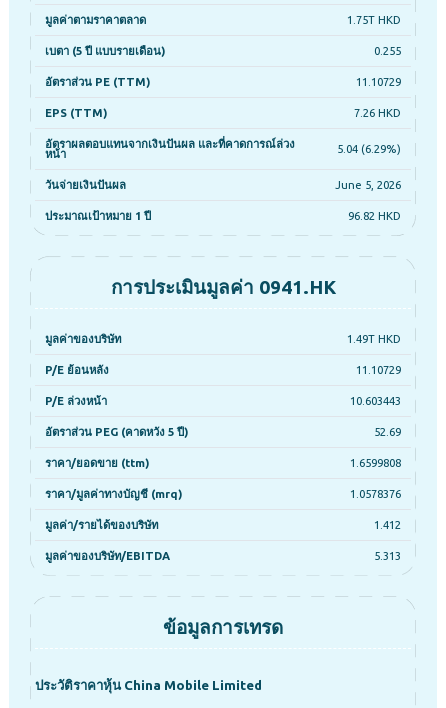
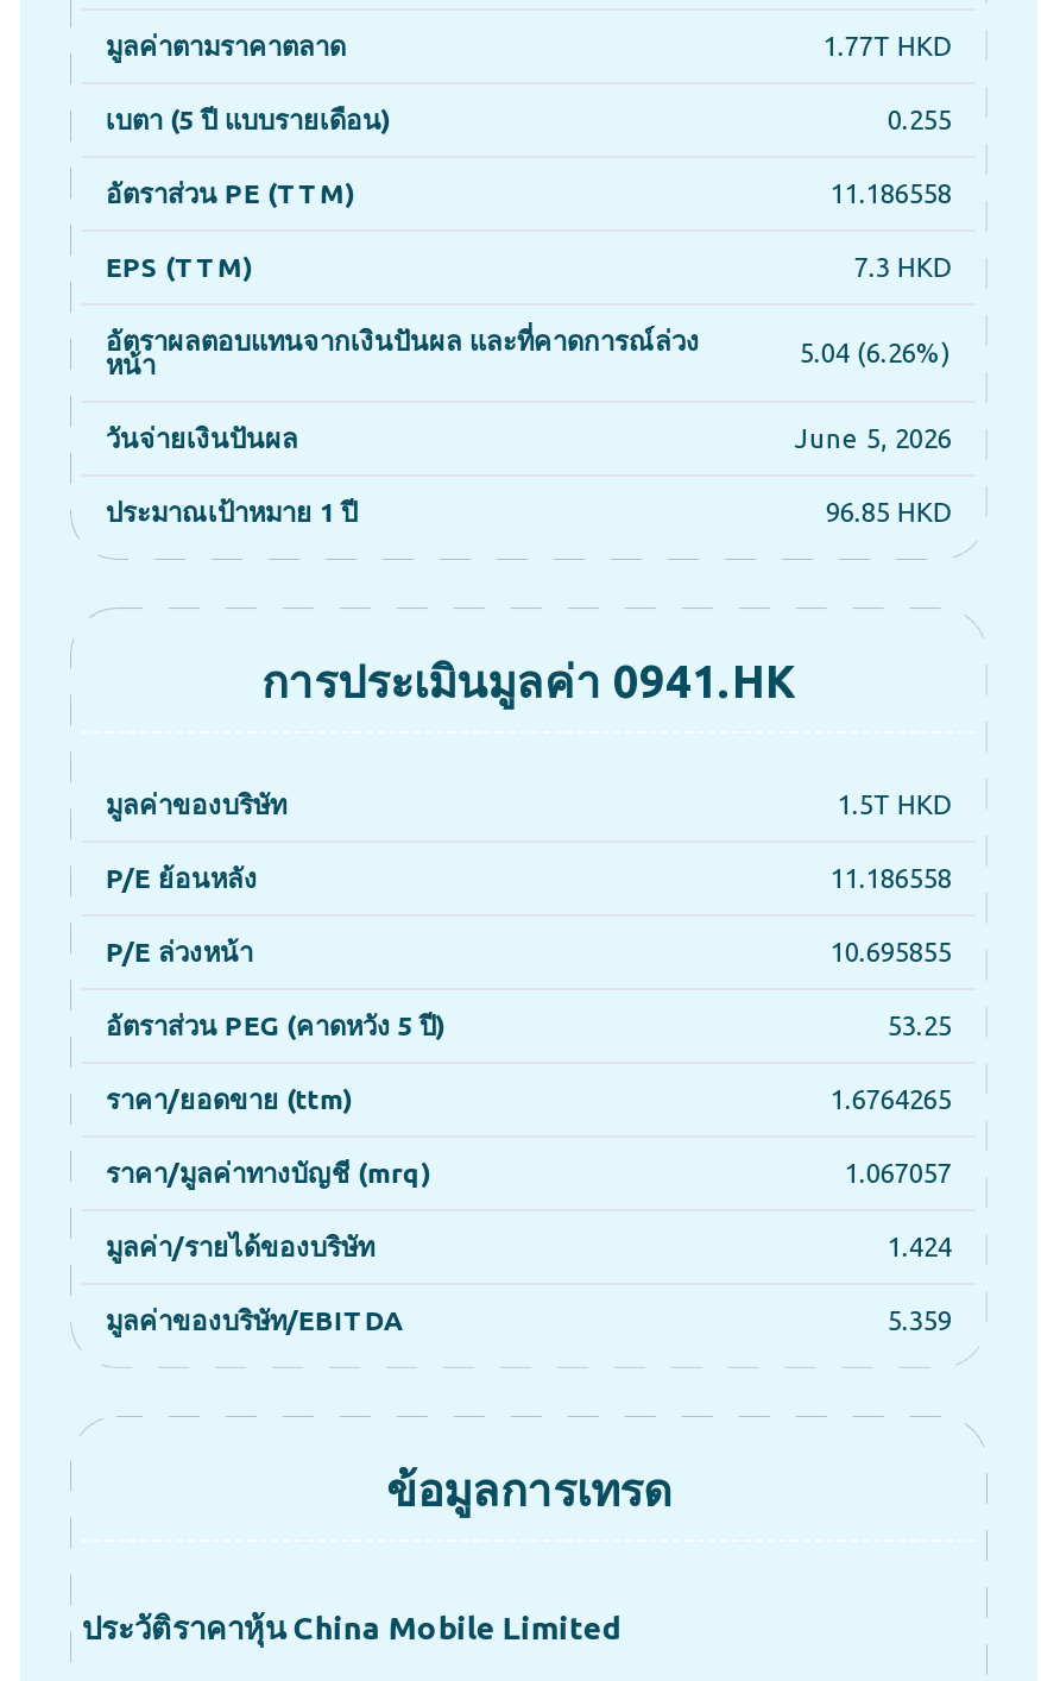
[347,13,401,26] 1.75T HKD -> [823,30,952,61] 1.77T HKD
[356,75,401,88] 11.10729 -> [830,177,952,208] 11.186558
[354,106,401,119] 7.26 HKD -> [854,251,952,282] 7.3 HKD
[337,142,401,155] 5.04 (6.29%) -> [800,336,952,367] 5.04 (6.26%)
[348,209,401,222] 96.82 HKD -> [826,496,952,527] 96.85 HKD
[347,332,401,345] 1.49T HKD -> [838,789,952,820] 1.5T HKD
[356,363,401,376] 11.10729 -> [830,863,952,894] 11.186558
[350,394,401,407] 10.603443 -> [830,936,952,967] 10.695855
[374,425,401,438] 52.69 -> [887,1010,952,1041] 53.25
[350,456,401,469] 1.6599808 -> [830,1084,952,1115] 1.6764265
[350,487,401,500] 1.0578376 -> [845,1157,952,1188] 1.067057
[374,518,401,531] 1.412 -> [887,1231,952,1262] 1.424
[374,549,401,562] 5.313 -> [887,1305,952,1336] 5.359

